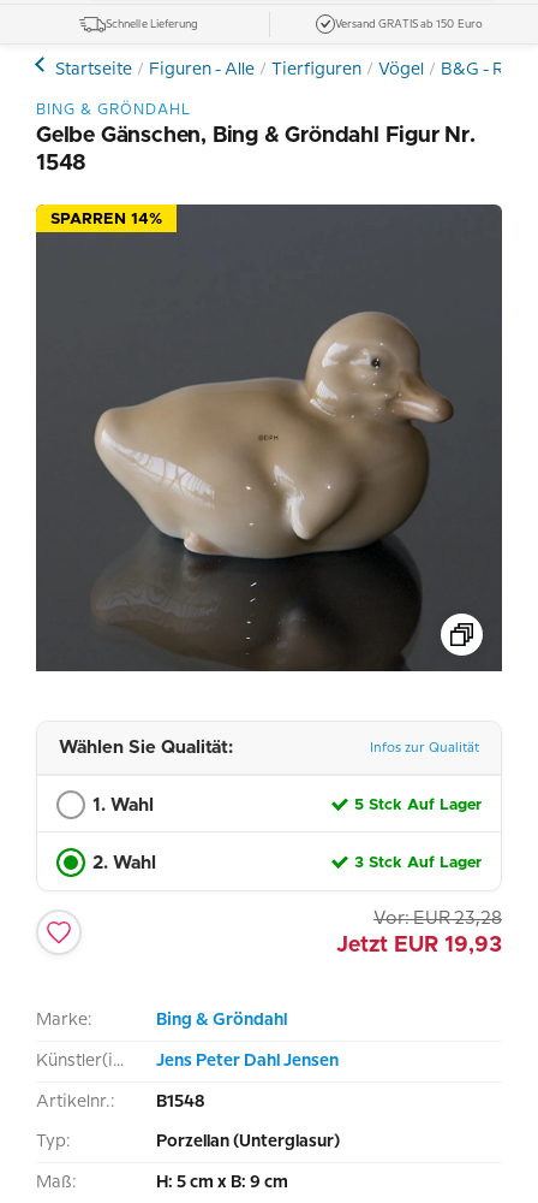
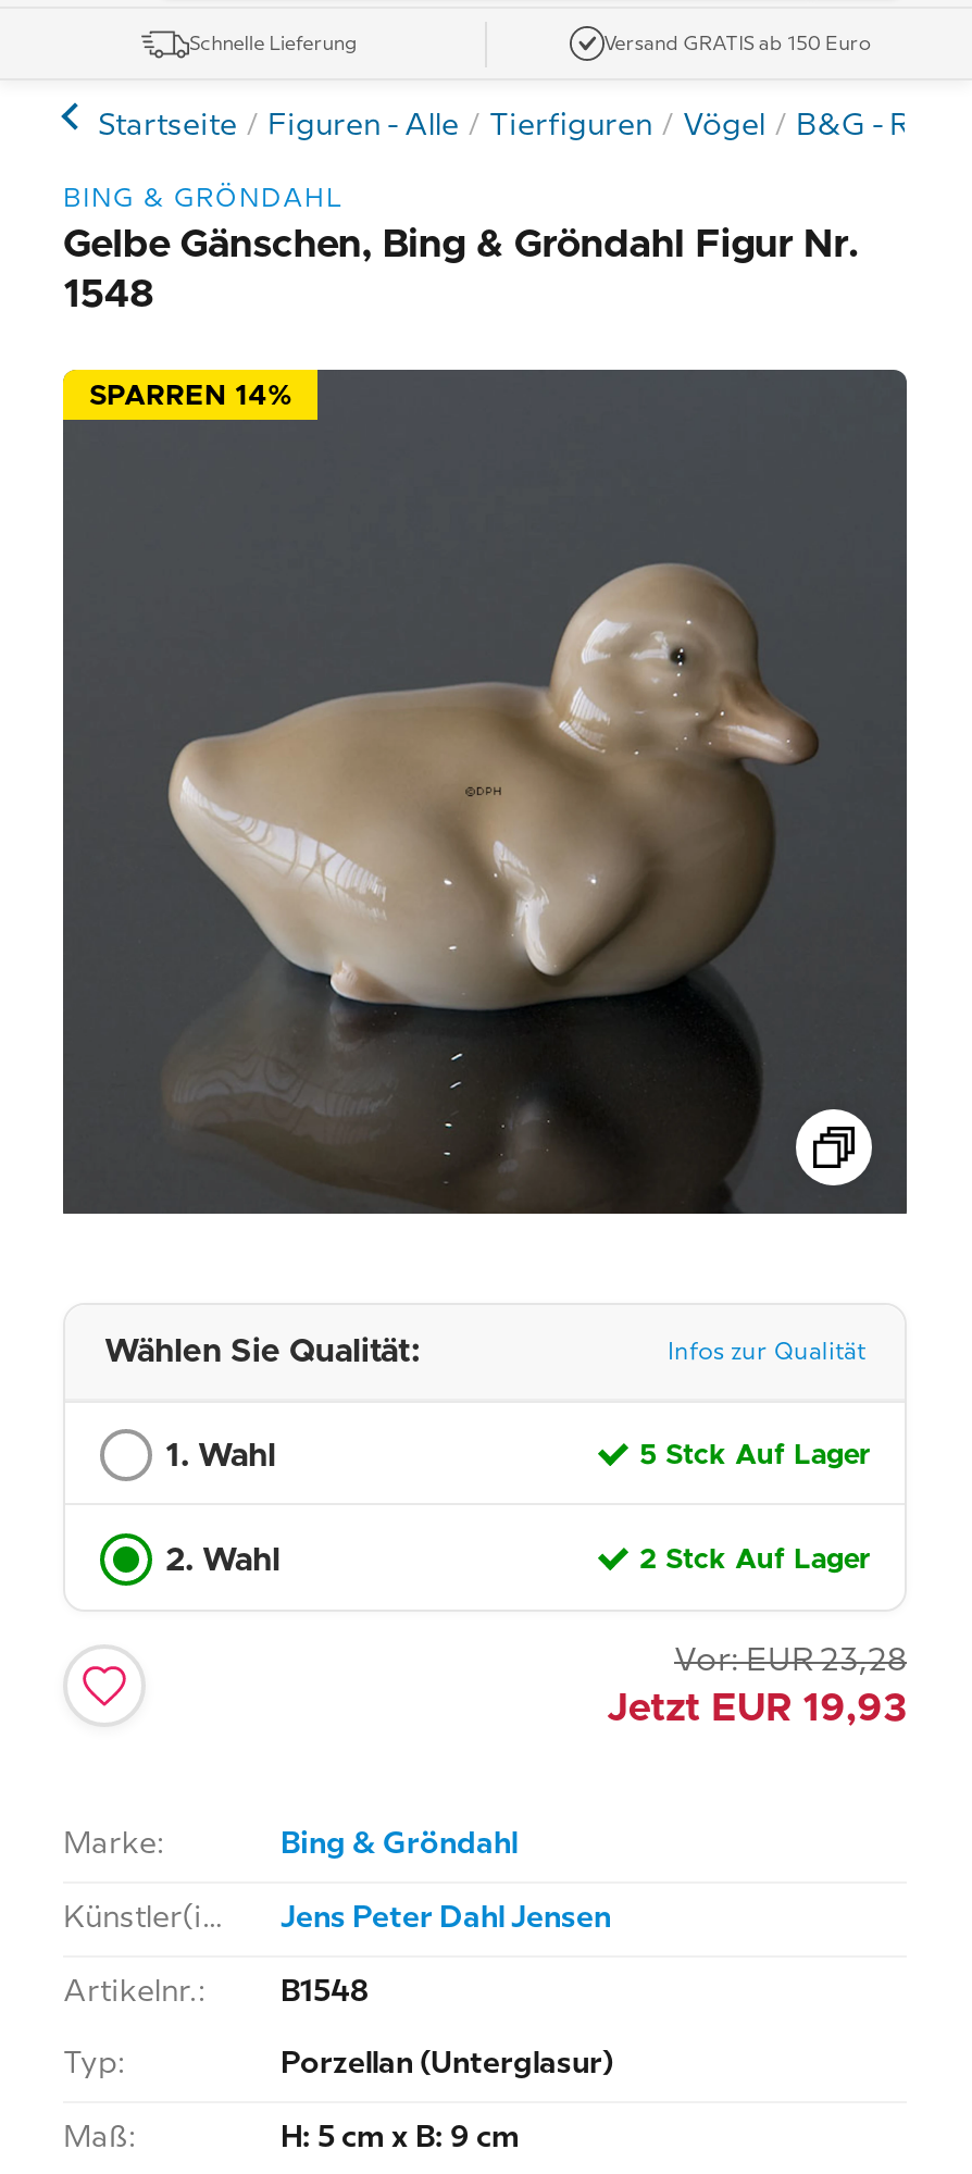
[354,855,482,871] 3 Stck Auf Lager -> [639,1546,870,1575] 2 Stck Auf Lager

